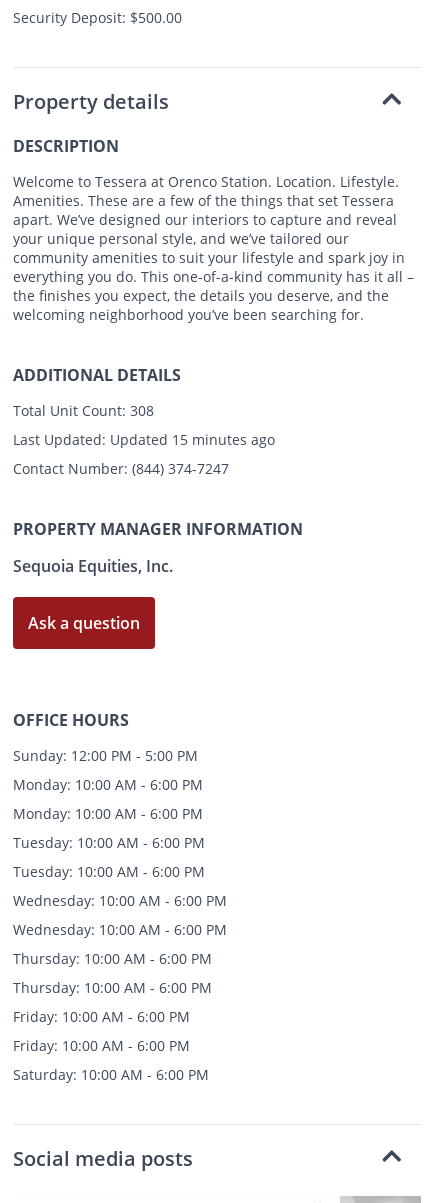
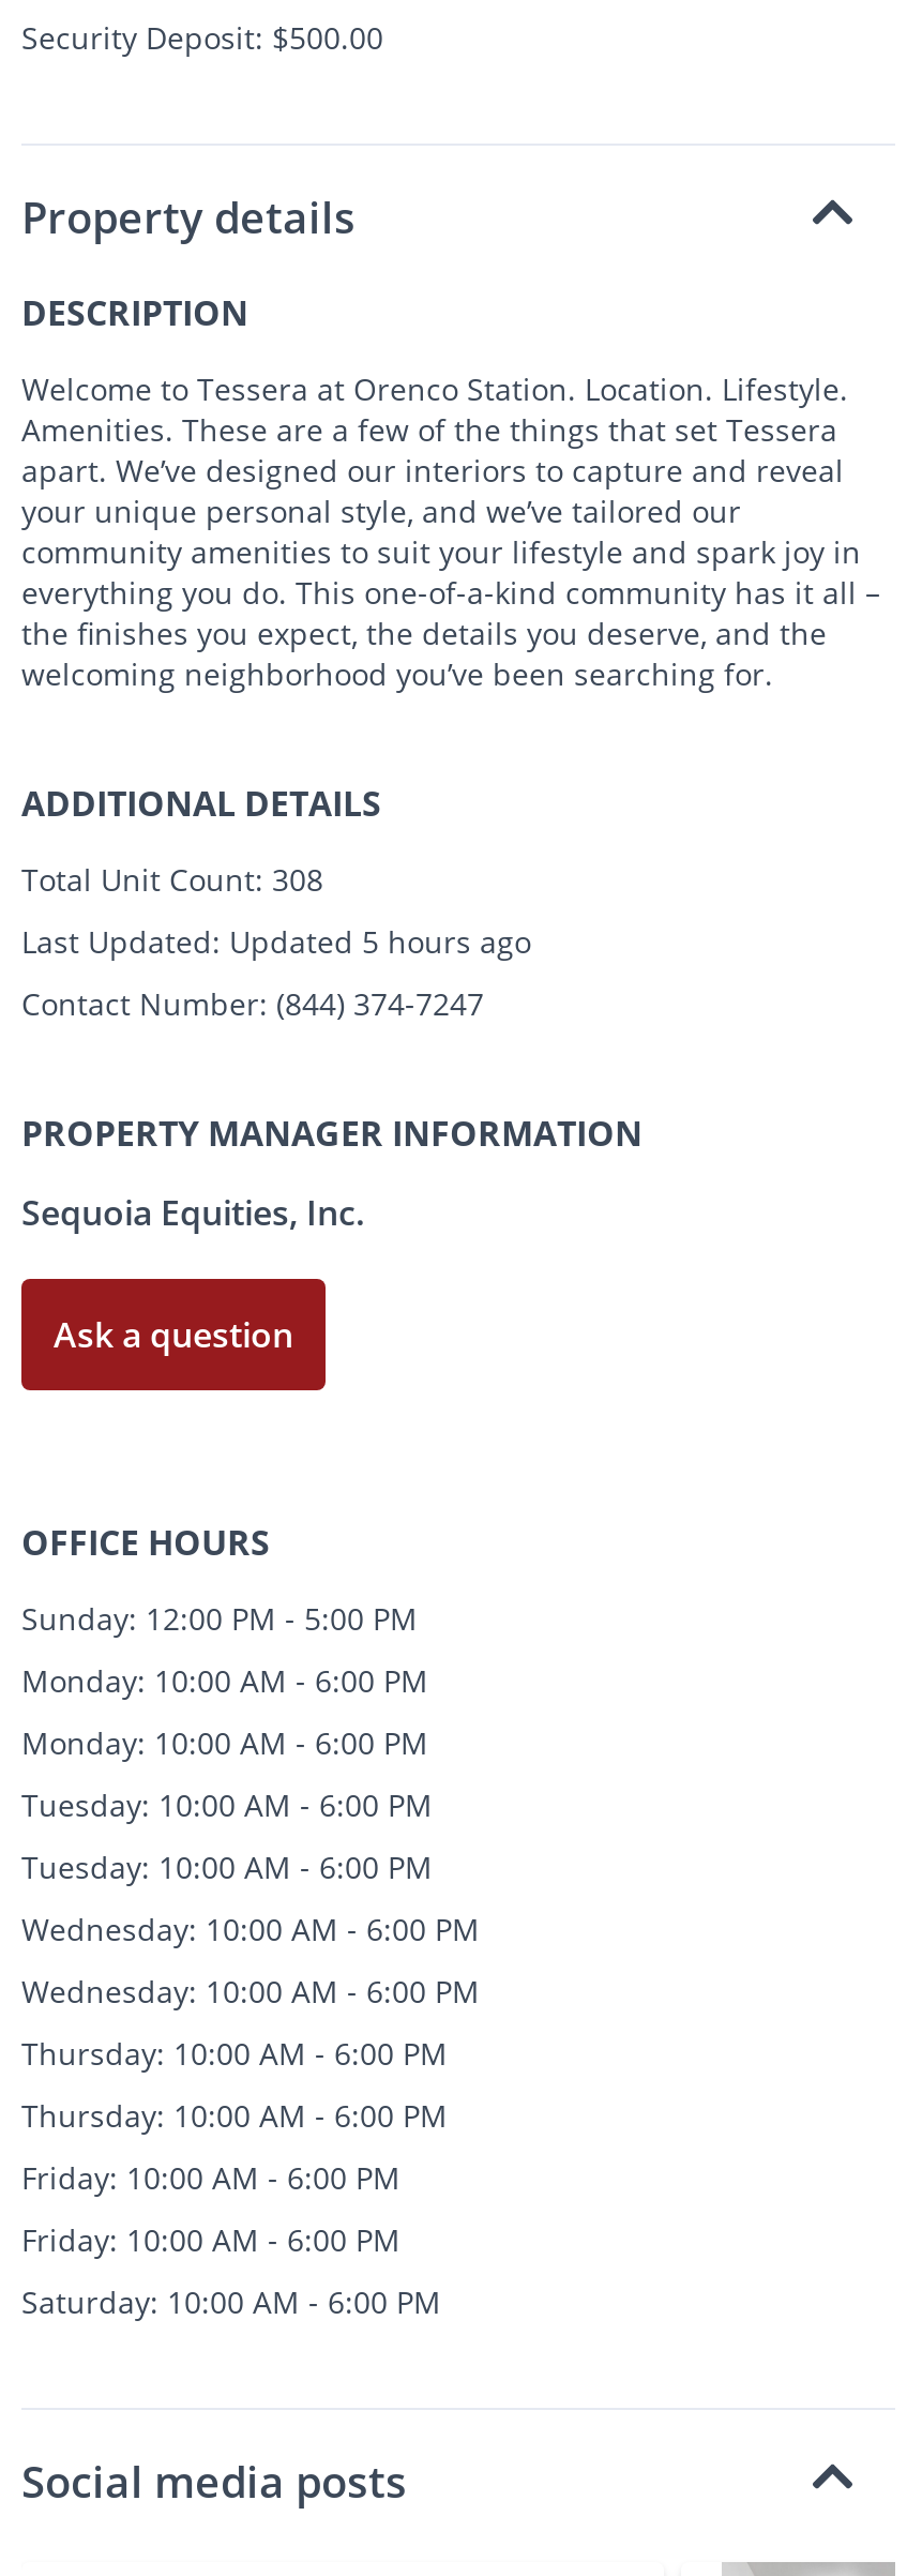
[13,430,275,449] Last Updated: Updated 15 minutes ago -> [21,920,531,961] Last Updated: Updated 5 hours ago

